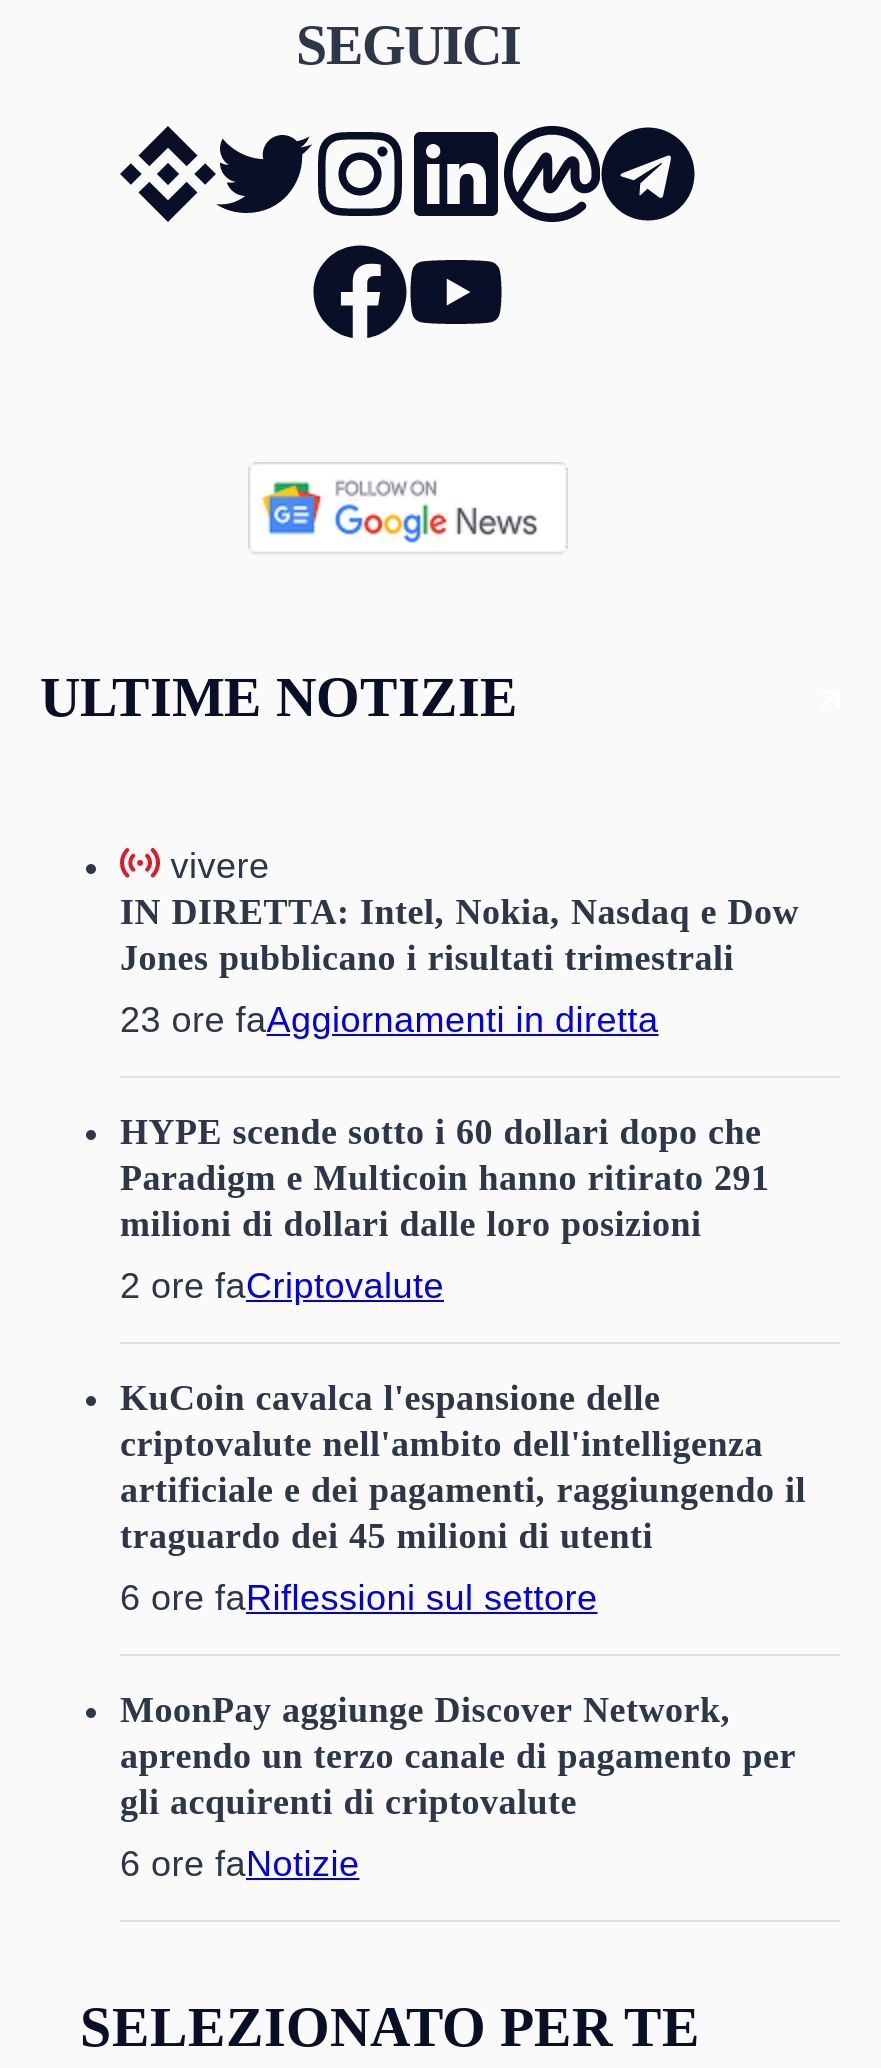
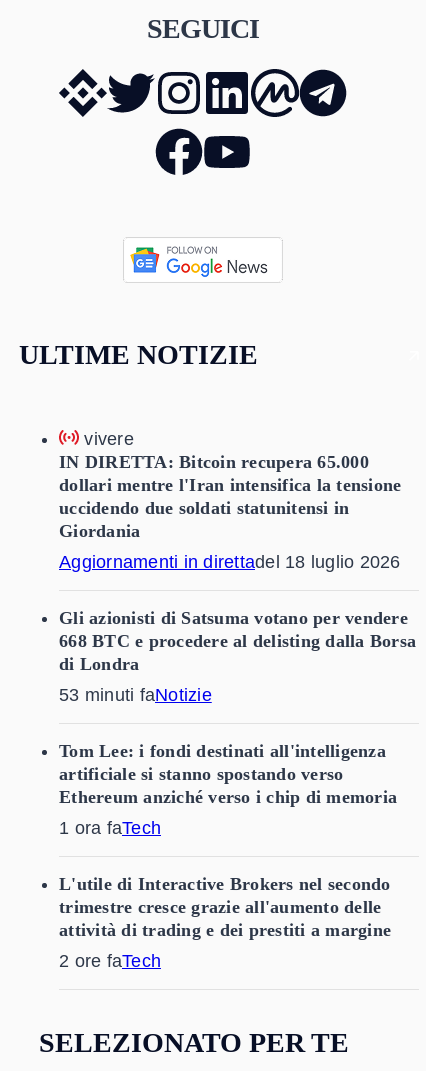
[120,892,799,978] IN DIRETTA: Intel, Nokia, Nasdaq e Dow | Jones pubblicano i risultati trimestrali -> [59,452,401,541] IN DIRETTA: Bitcoin recupera 65.000 | dollari mentre l'Iran intensifica la tensione | uccidendo due soldati statunitensi in | Giordania
[120,1000,658,1040] 23 ore faAggiornamenti in diretta -> [59,552,400,572] Aggiornamenti in direttadel 18 luglio 2026
[120,1112,770,1244] HYPE scende sotto i 60 dollari dopo che | Paradigm e Multicoin hanno ritirato 291 | milioni di dollari dalle loro posizioni -> [59,608,416,674] Gli azionisti di Satsuma votano per vendere | 668 BTC e procedere al delisting dalla Borsa | di Londra
[120,1266,444,1306] 2 ore faCriptovalute -> [59,685,212,705] 53 minuti faNotizie
[120,1378,806,1556] KuCoin cavalca l'espansione delle | criptovalute nell'ambito dell'intelligenza | artificiale e dei pagamenti, raggiungendo il | traguardo dei 45 milioni di utenti -> [59,741,397,807] Tom Lee: i fondi destinati all'intelligenza | artificiale si stanno spostando verso | Ethereum anziché verso i chip di memoria
[120,1578,598,1618] 6 ore faRiflessioni sul settore -> [59,818,161,838] 1 ora faTech
[120,1690,796,1822] MoonPay aggiunge Discover Network, | aprendo un terzo canale di pagamento per | gli acquirenti di criptovalute -> [59,874,391,940] L'utile di Interactive Brokers nel secondo | trimestre cresce grazie all'aumento delle | attività di trading e dei prestiti a margine
[120,1844,360,1884] 6 ore faNotizie -> [59,951,161,971] 2 ore faTech

